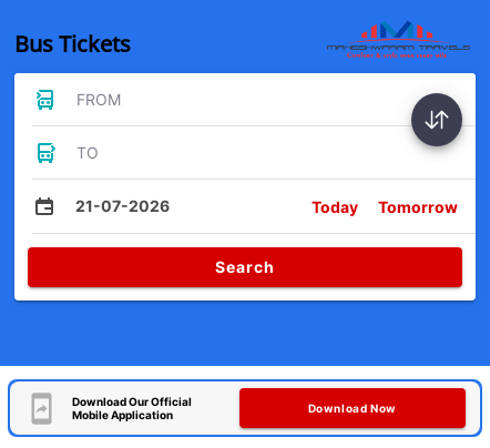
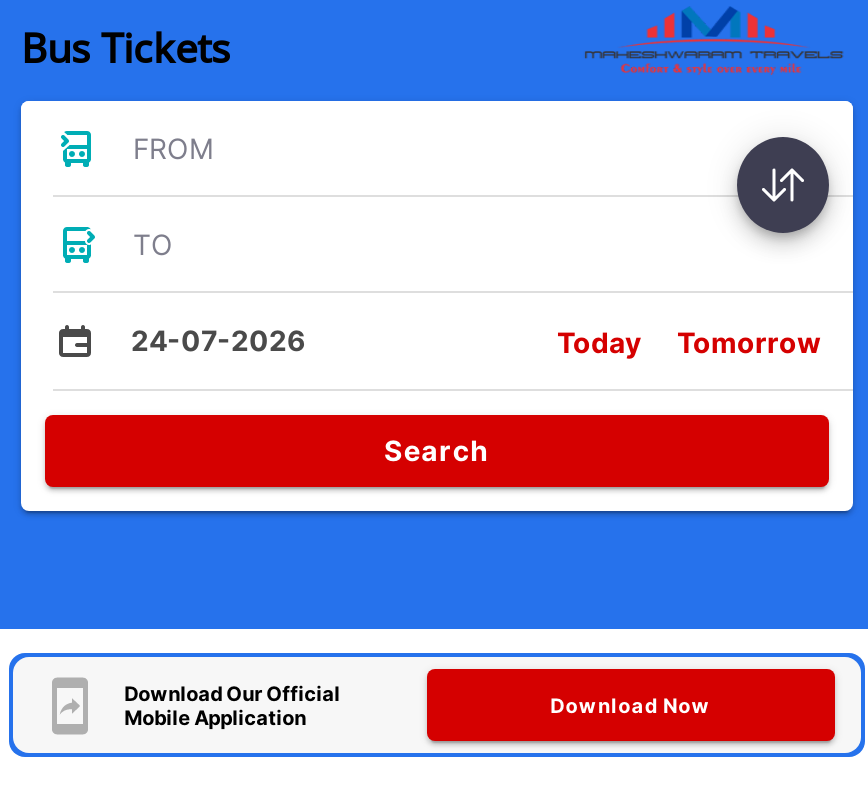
[75,196,170,215] 21-07-2026 -> [131,323,305,357] 24-07-2026

